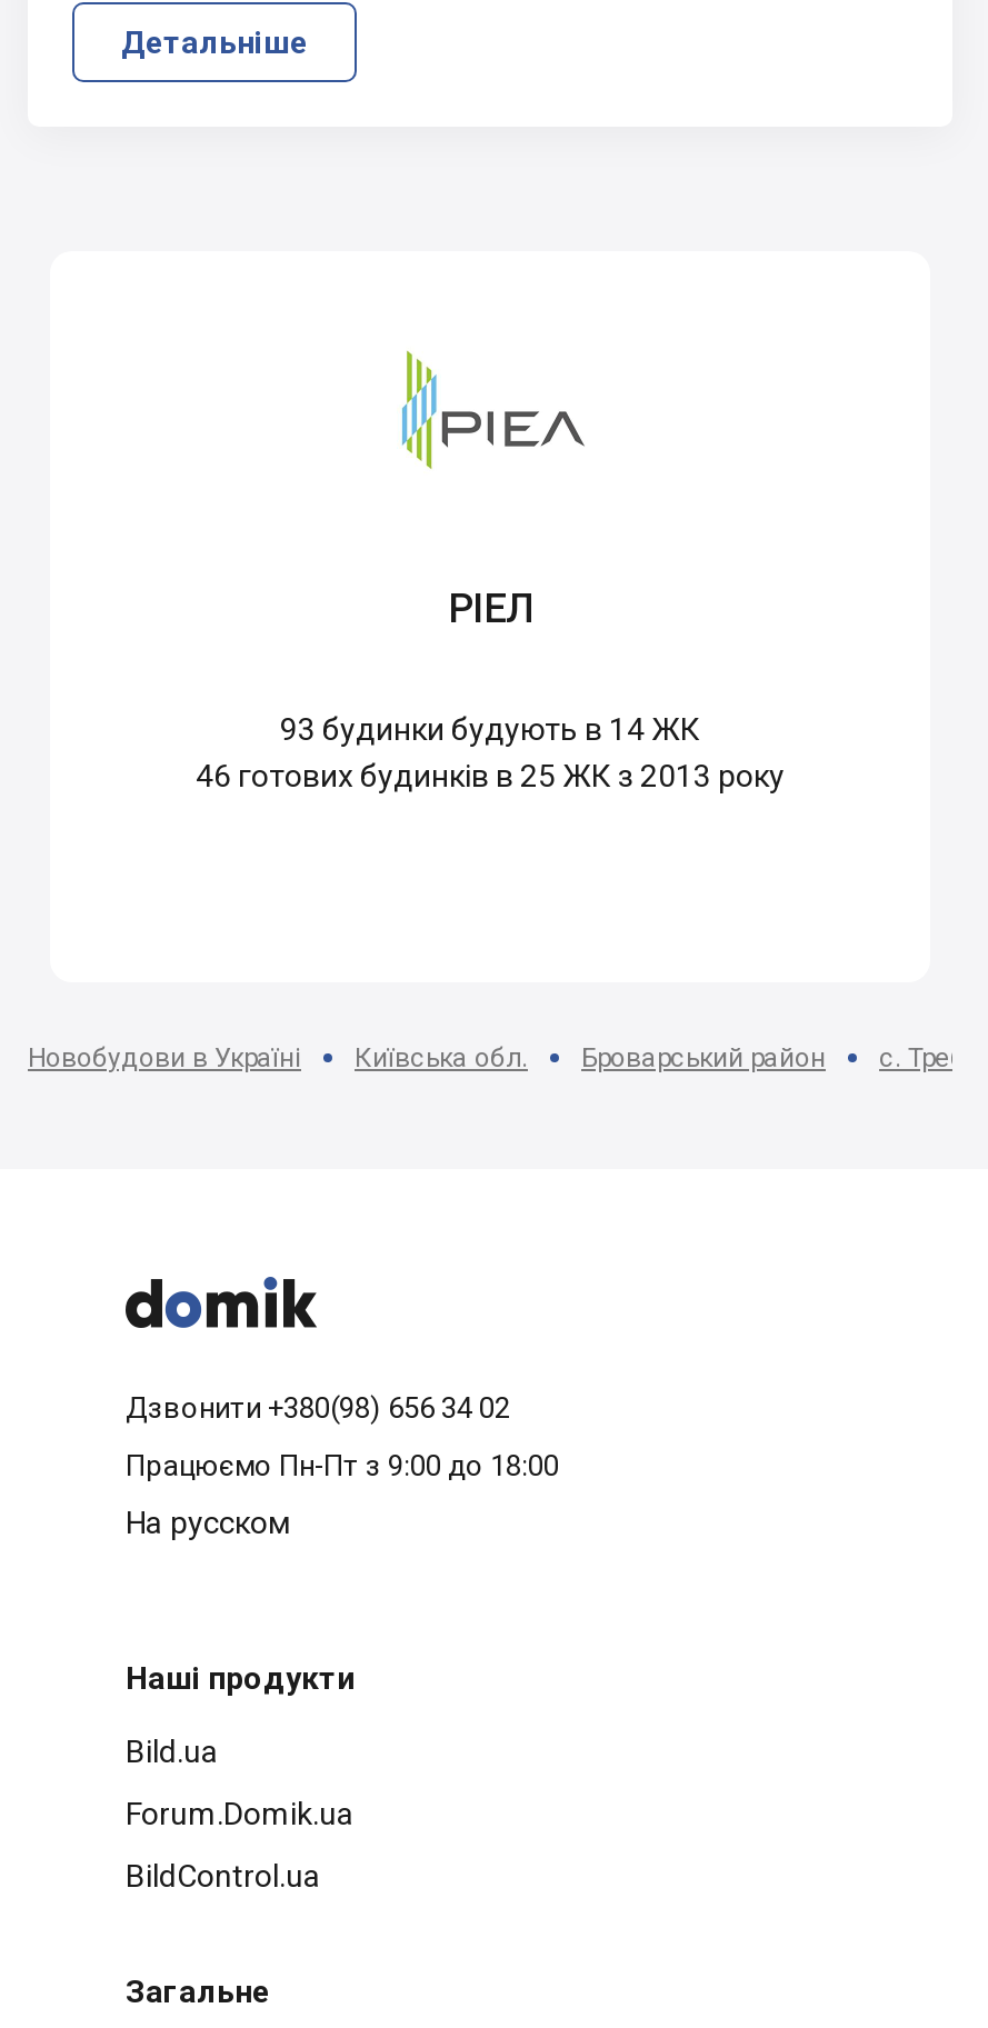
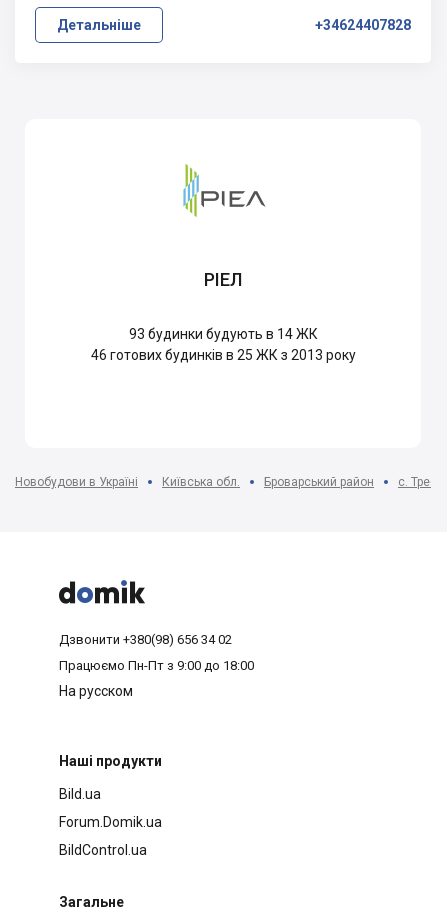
none -> [315,17,411,33] +34624407828

